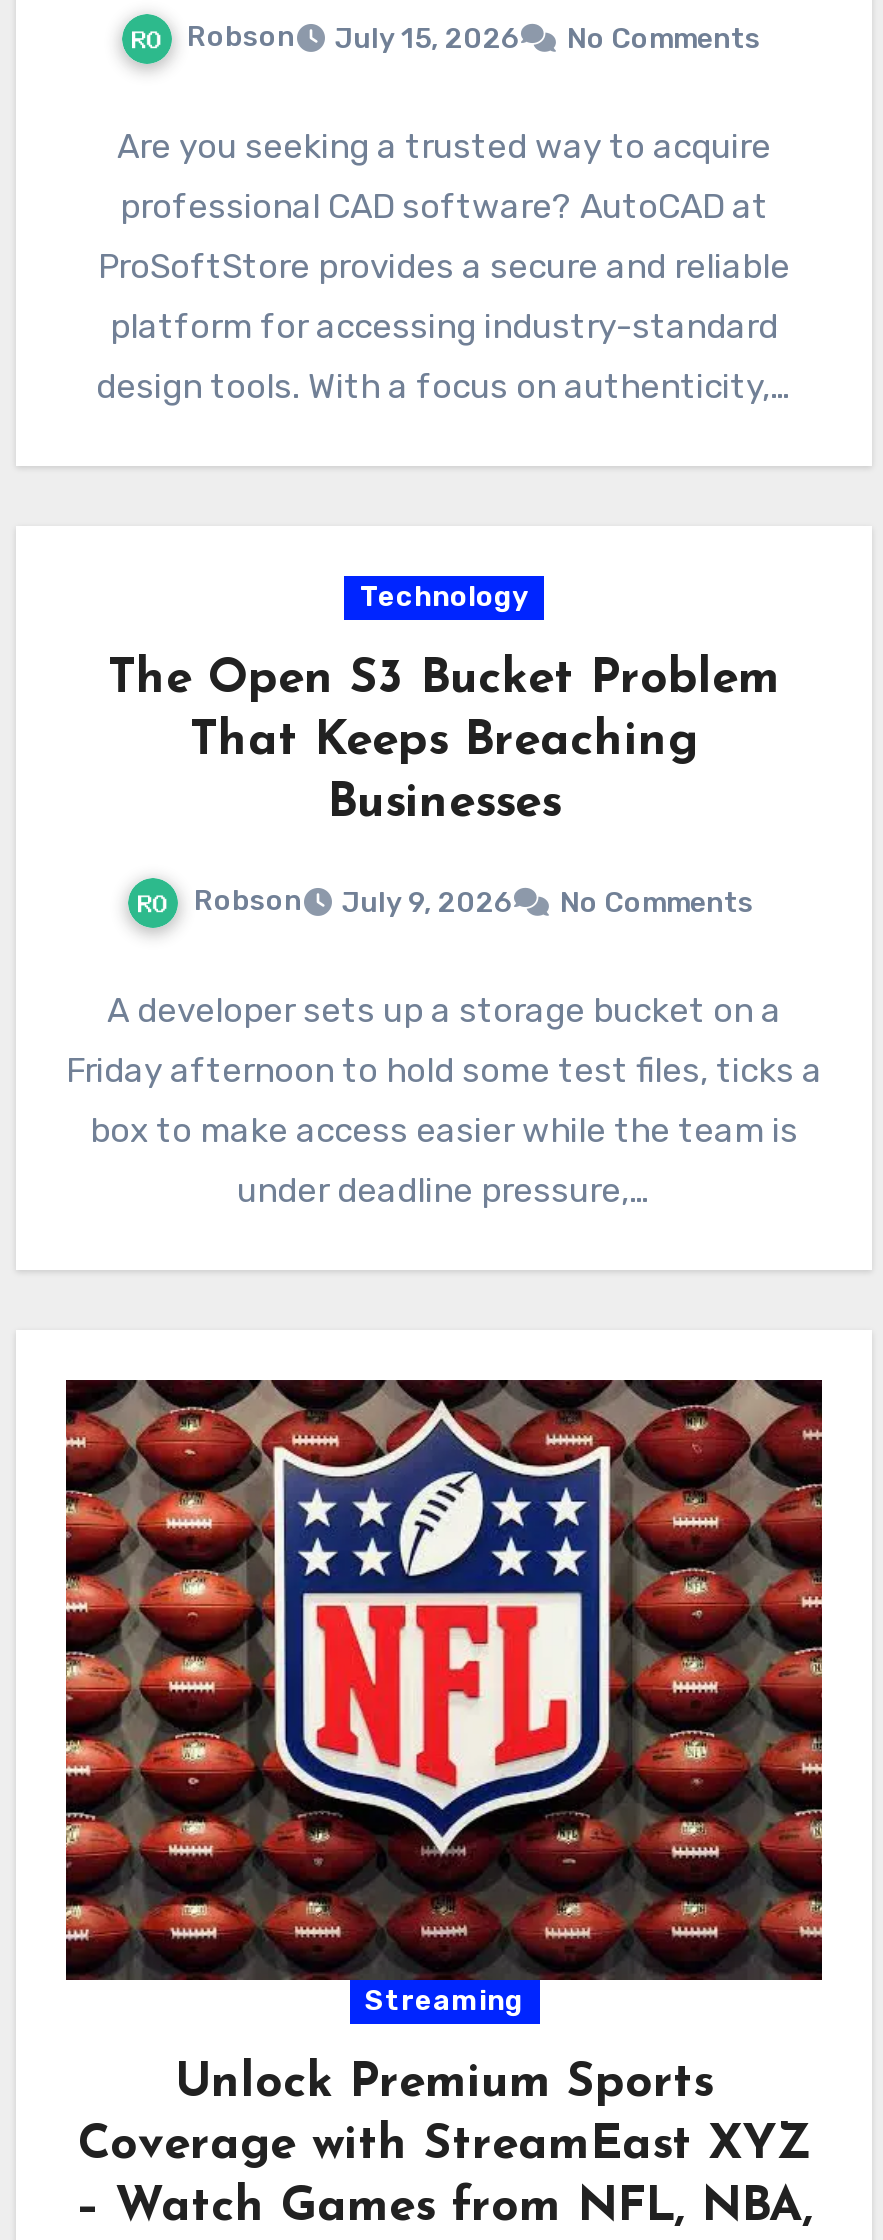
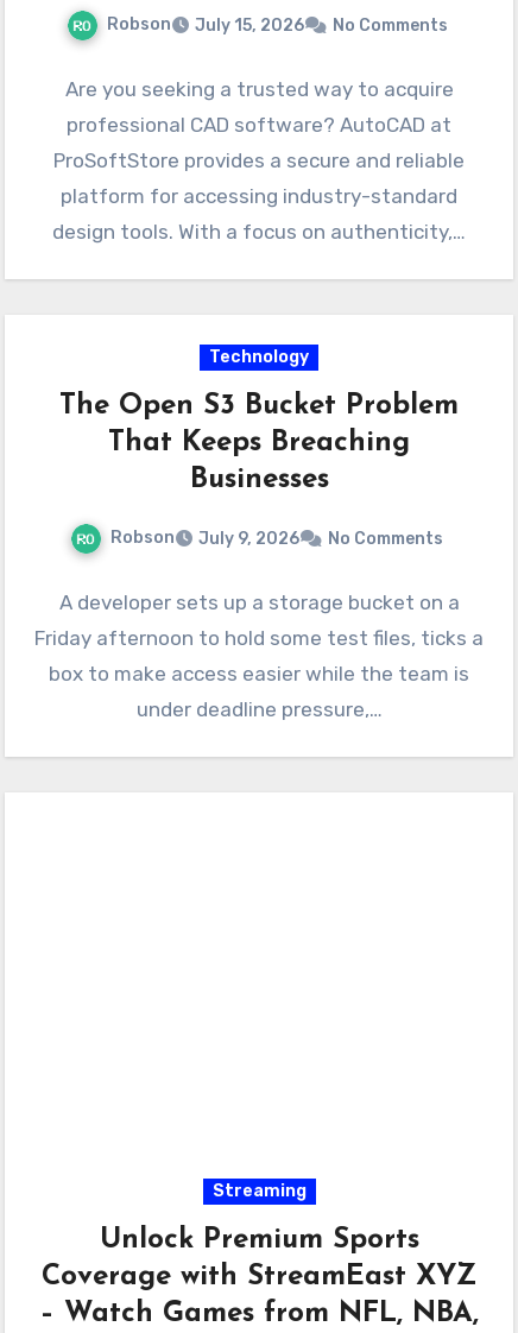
[64,1378,824,1982] [image] -> none

